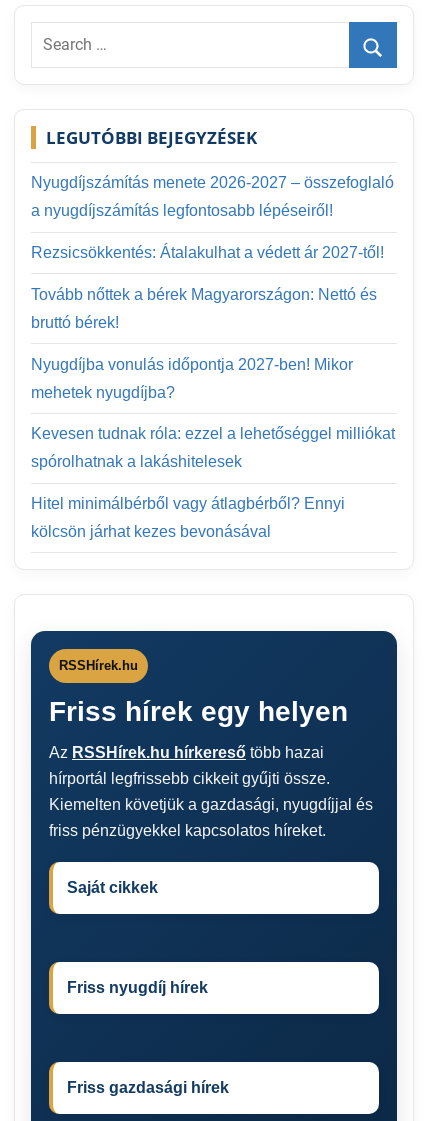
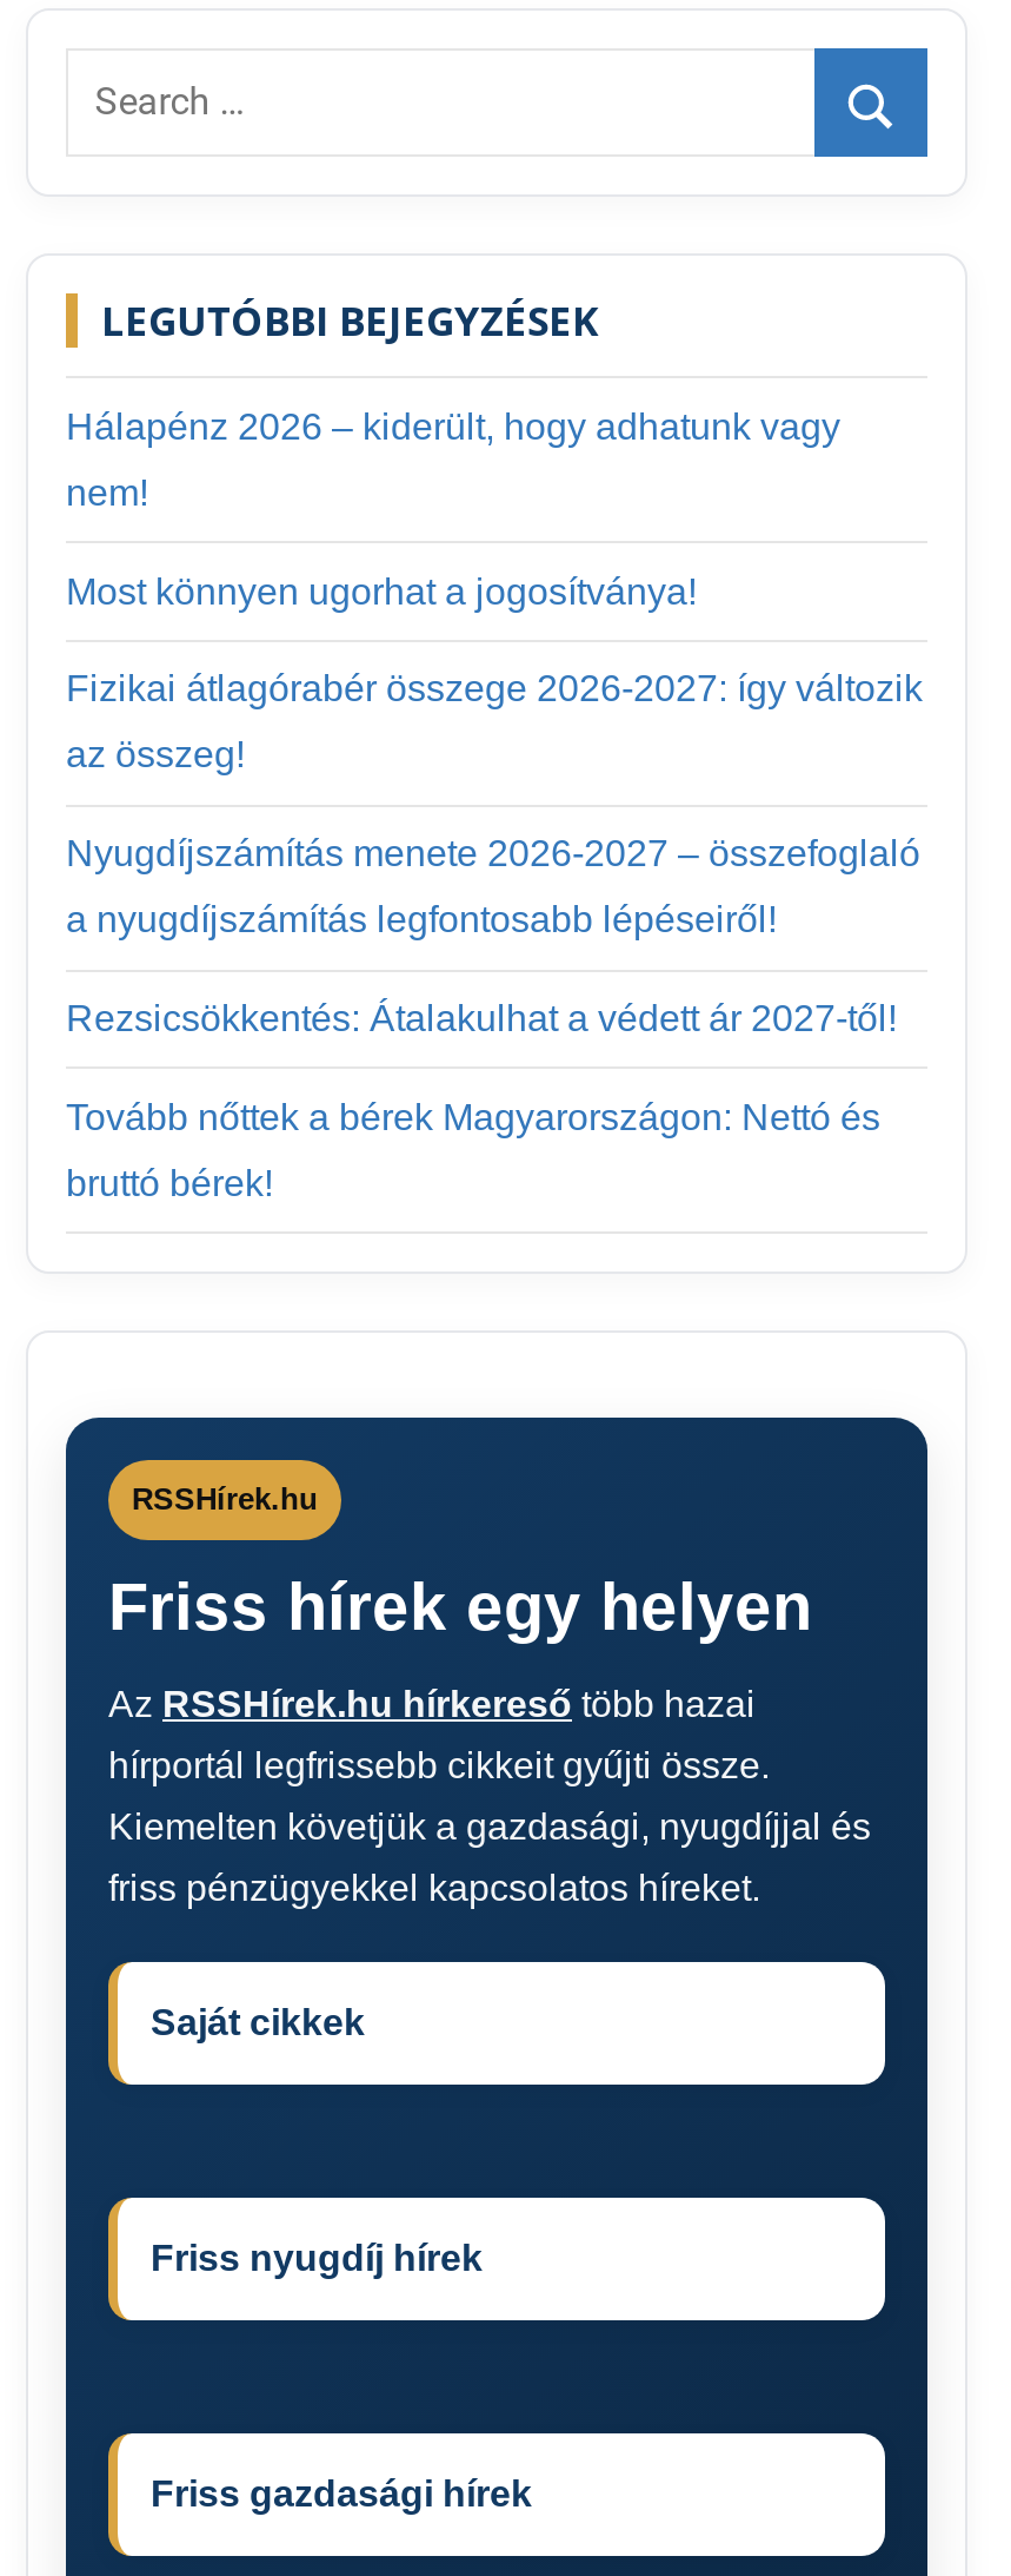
none -> [66,406,923,775] Hálapénz 2026 – kiderült, hogy adhatunk vagy | nem! | Most könnyen ugorhat a jogosítványa! | Fizikai átlagórabér összege 2026-2027: így változik | az összeg!
moved [31,174,394,331] -> [66,833,920,1202]: Nyugdíjszámítás menete 2026-2027 – összefoglaló | a nyugdíjszámítás legfontosabb lépéseiről! | Rezsicsökkentés: Átalakulhat a védett ár 2027-től! | Tovább nőttek a bérek Magyarországon: Nettó és | bruttó bérek!
[31,355,395,540] Nyugdíjba vonulás időpontja 2027-ben! Mikor | mehetek nyugdíjba? | Kevesen tudnak róla: ezzel a lehetőséggel milliókat | spórolhatnak a lakáshitelesek | Hitel minimálbérből vagy átlagbérből? Ennyi | kölcsön járhat kezes bevonásával -> none

